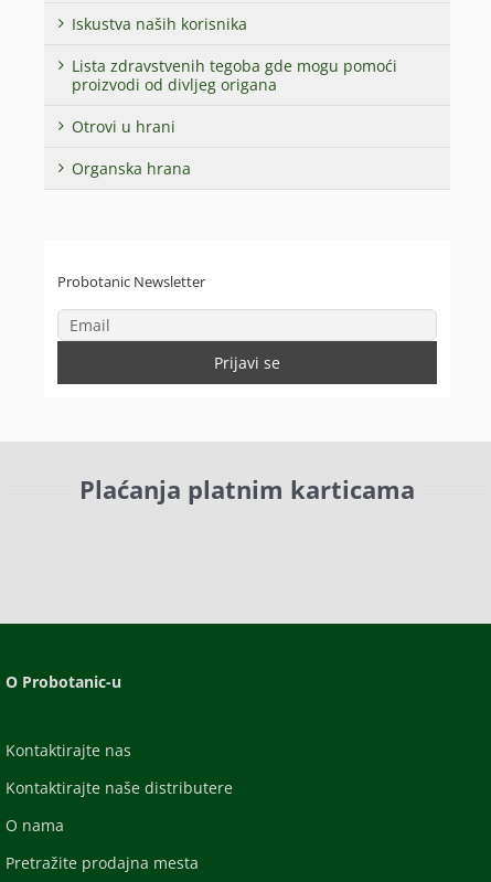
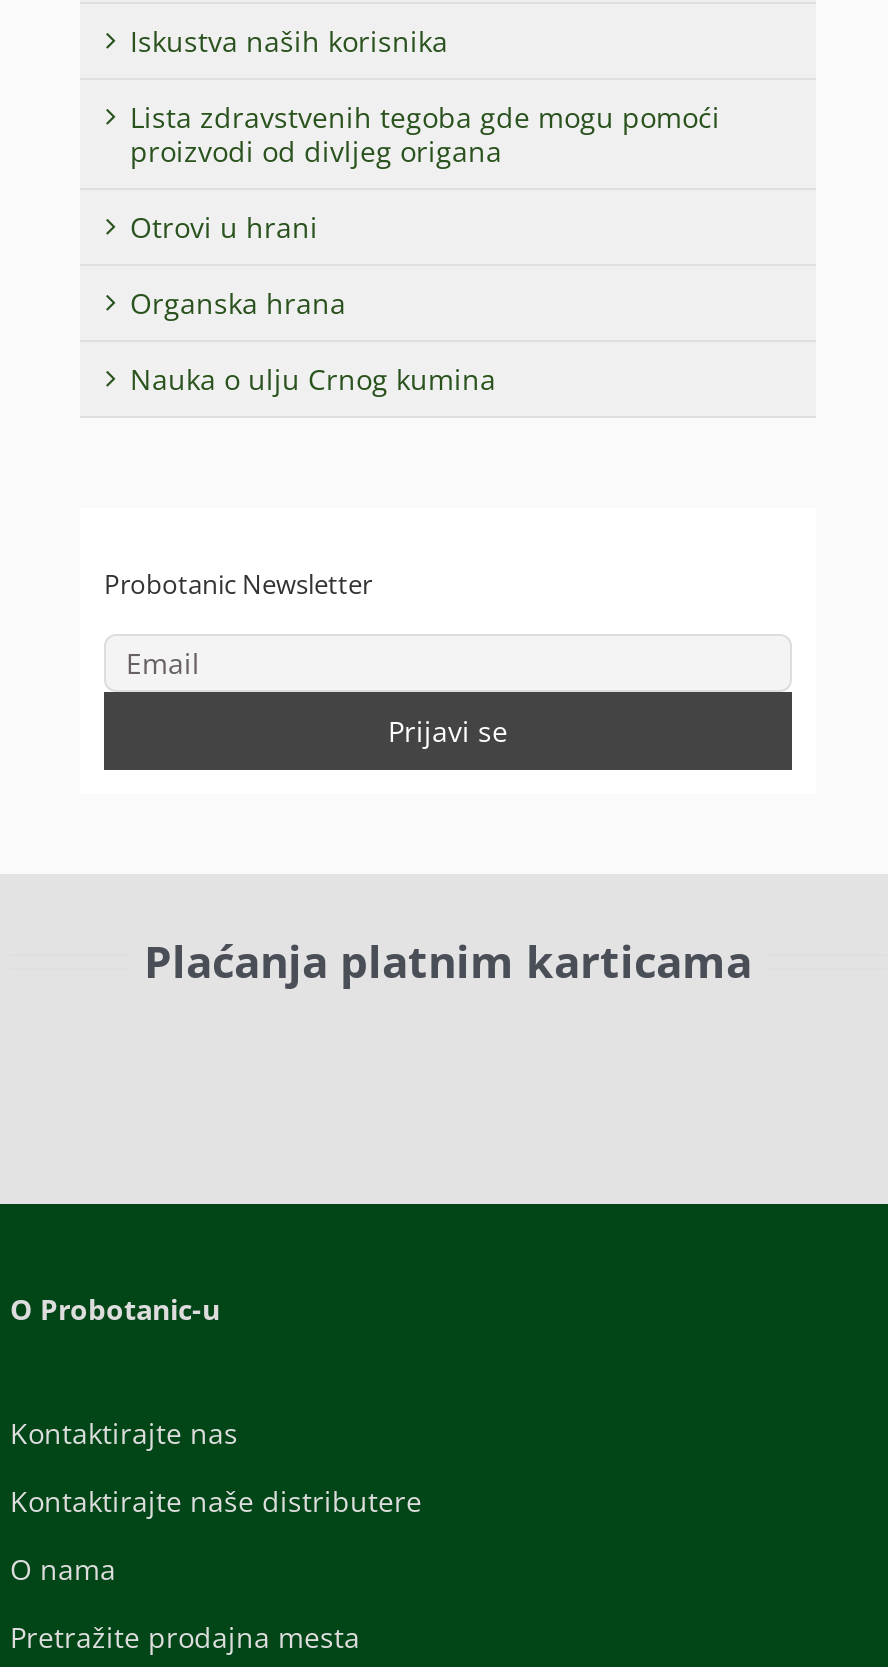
none -> [130,361,496,399] Nauka o ulju Crnog kumina

